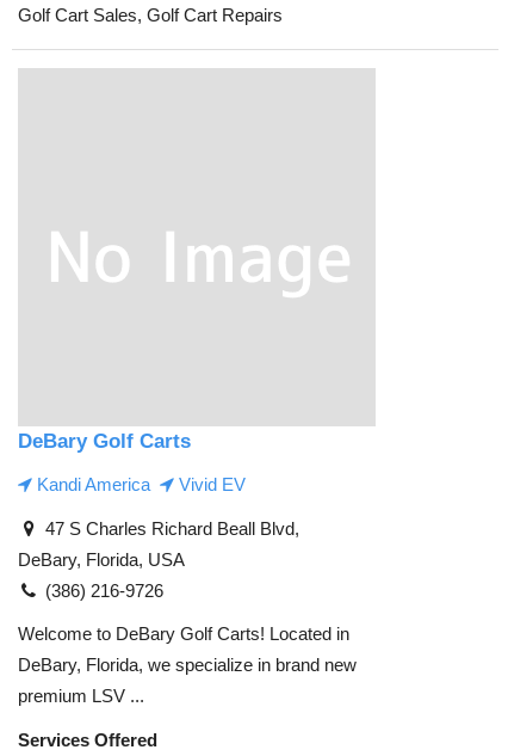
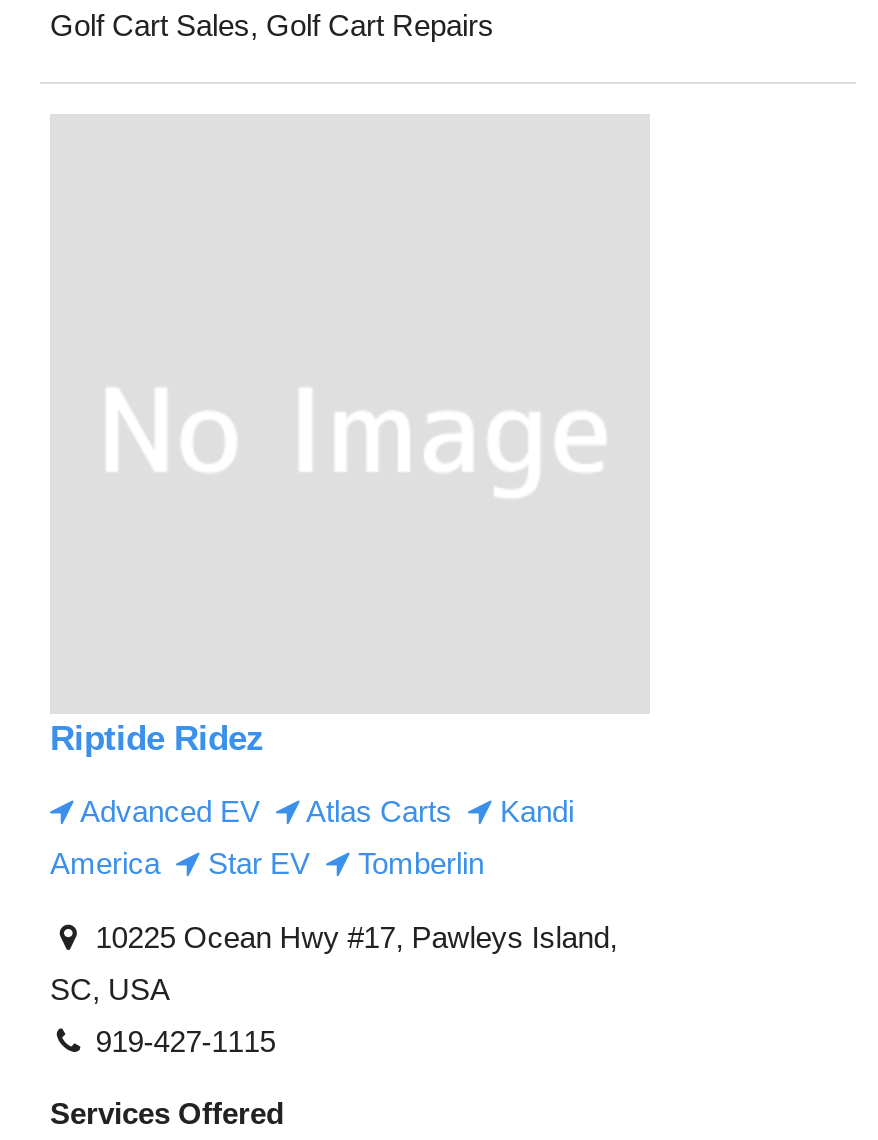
[18,429,357,706] DeBary Golf Carts | Kandi America | Vivid EV | 47 S Charles Richard Beall Blvd, | DeBary, Florida, USA | (386) 216-9726 | Welcome to DeBary Golf Carts! Located in | DeBary, Florida, we specialize in brand new | premium LSV ... -> [50,718,618,1057] Riptide Ridez | Advanced EV | Atlas Carts | Kandi | America | Star EV | Tomberlin | 10225 Ocean Hwy #17, Pawleys Island, | SC, USA | 919-427-1115

